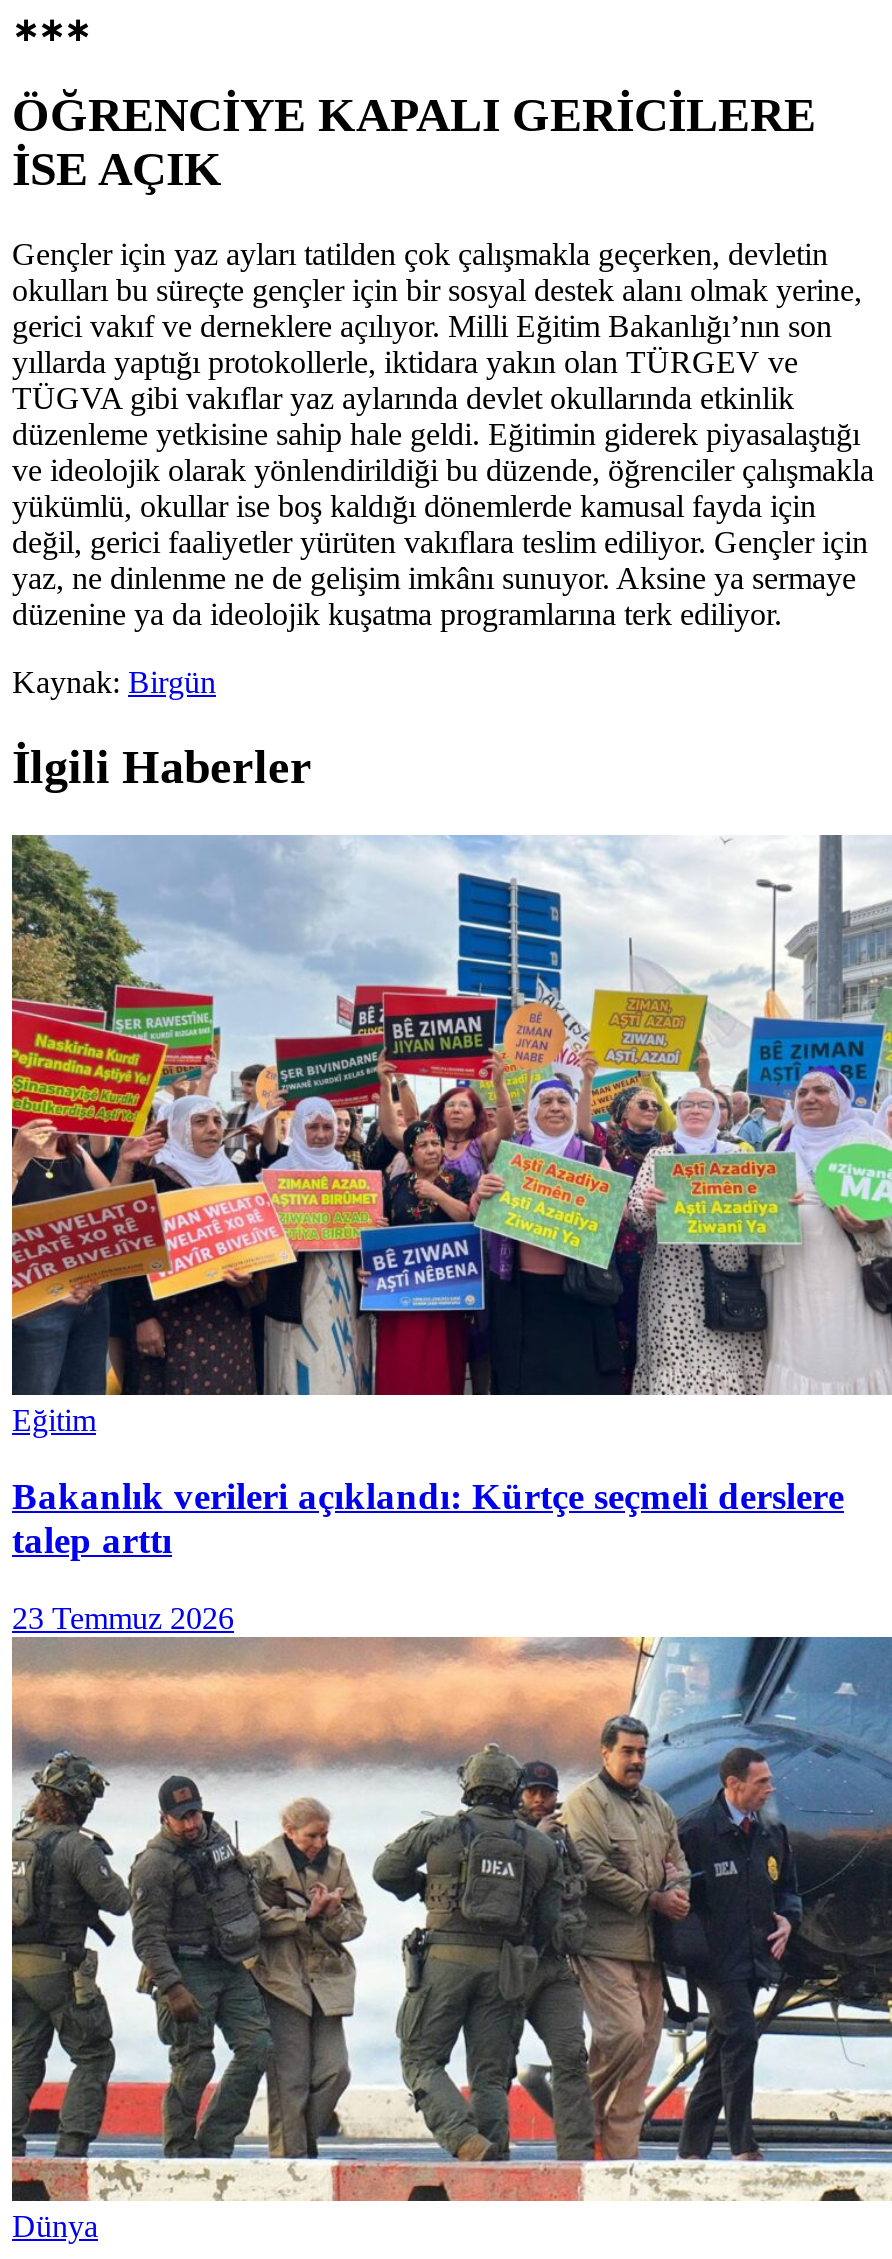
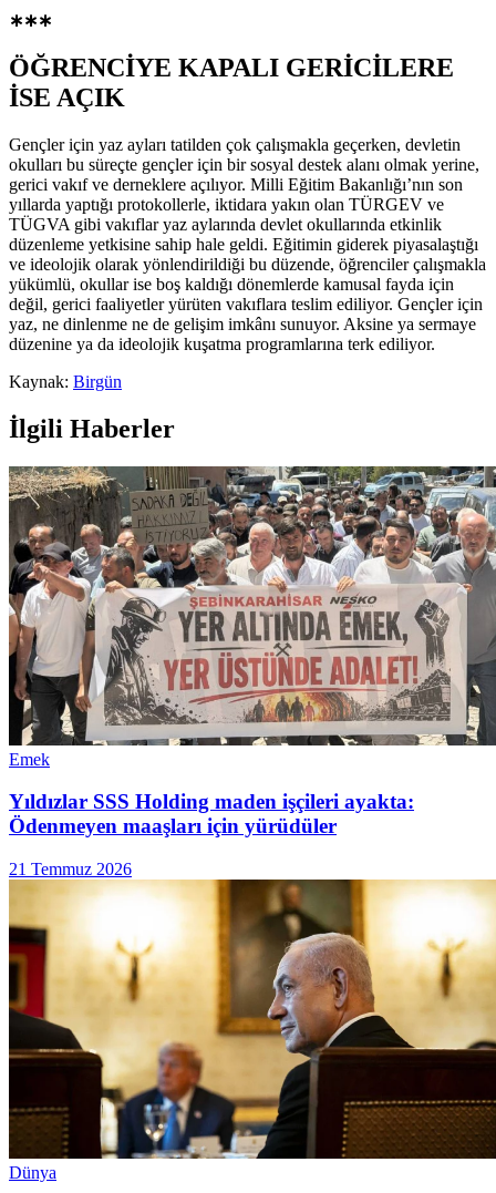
[10,833,886,1436] [image] | Eğitim -> [8,465,493,768] [image] | Emek
[12,1476,844,1562] Bakanlık verileri açıklandı: Kürtçe seçmeli derslere | talep arttı -> [9,790,414,838] Yıldızlar SSS Holding maden işçileri ayakta: | Ödenmeyen maaşları için yürüdüler
[10,1601,886,2203] [image] | 23 Temmuz 2026 -> [8,860,493,1160] [image] | 21 Temmuz 2026

